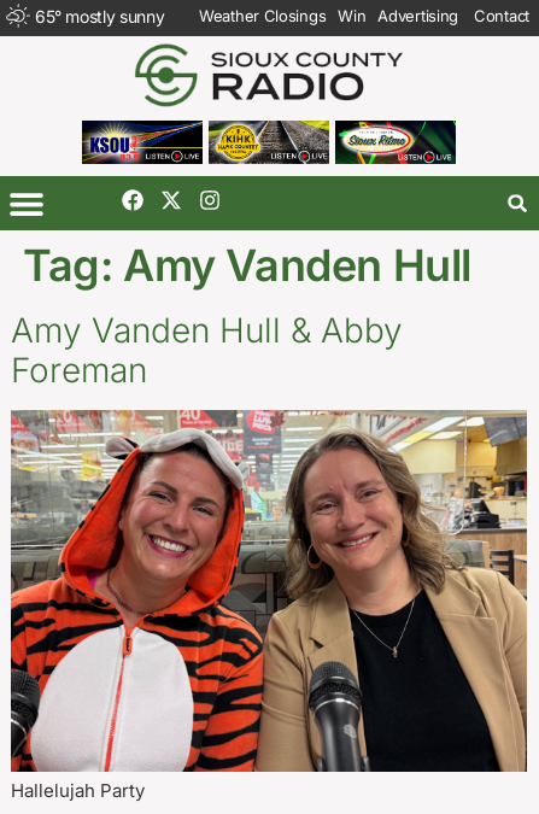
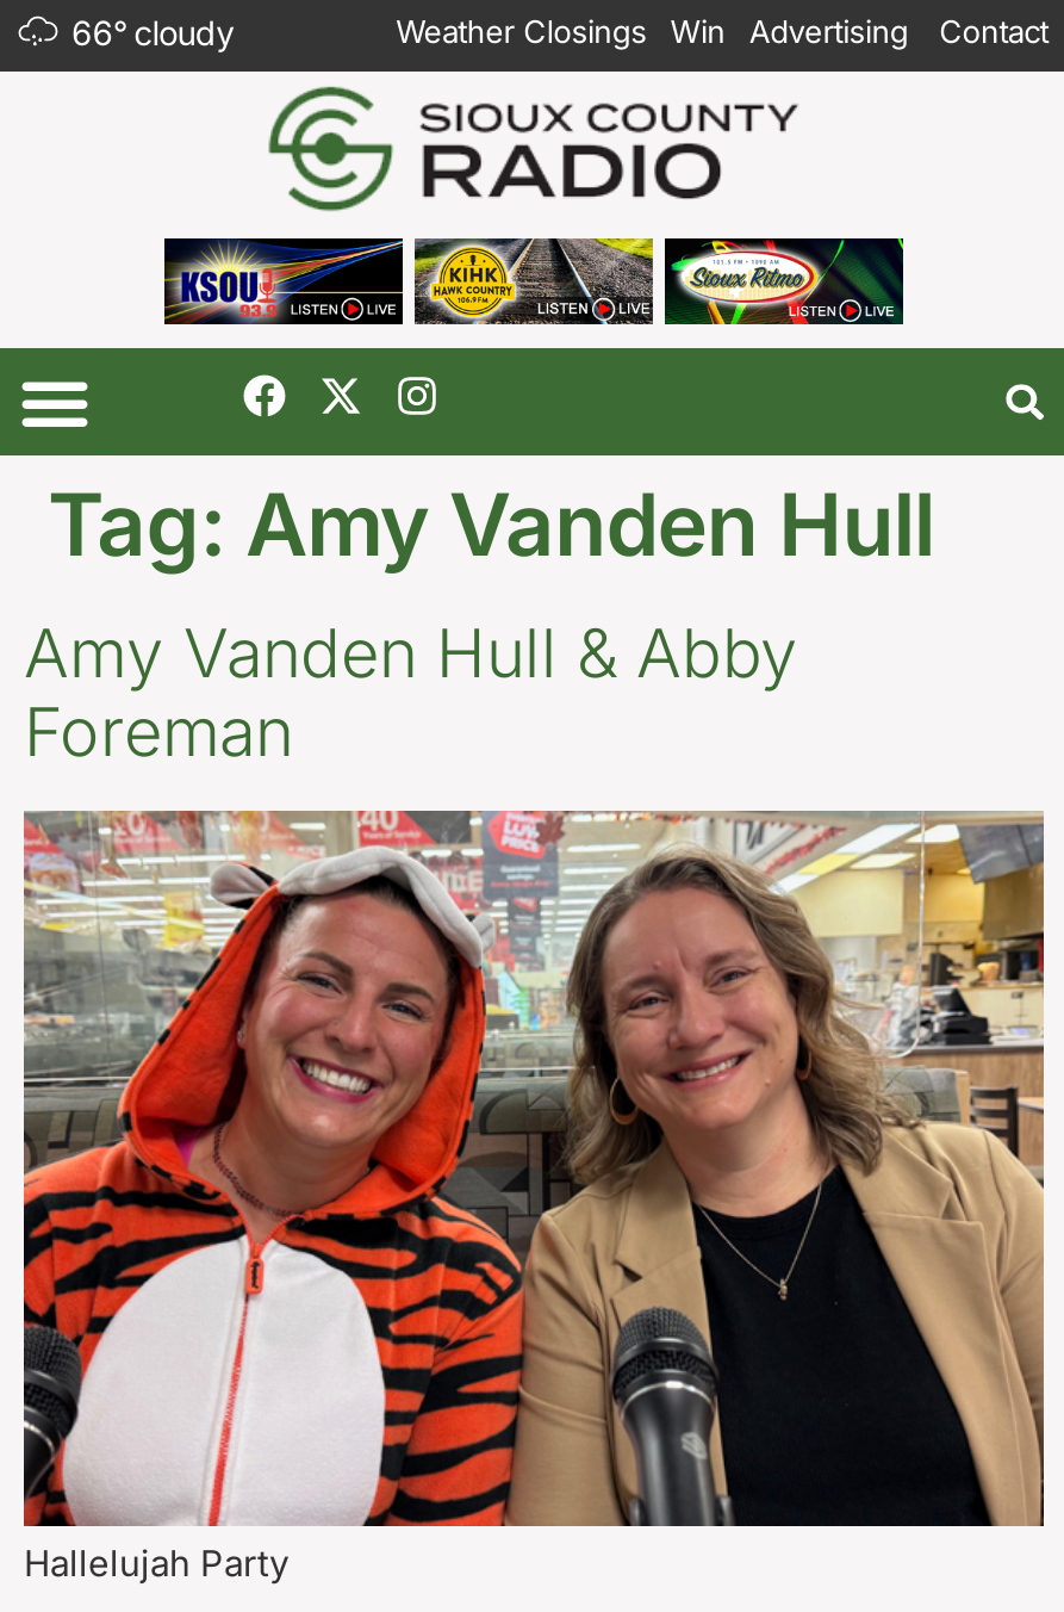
[35,5,165,26] 65° mostly sunny -> [71,11,234,51] 66° cloudy

